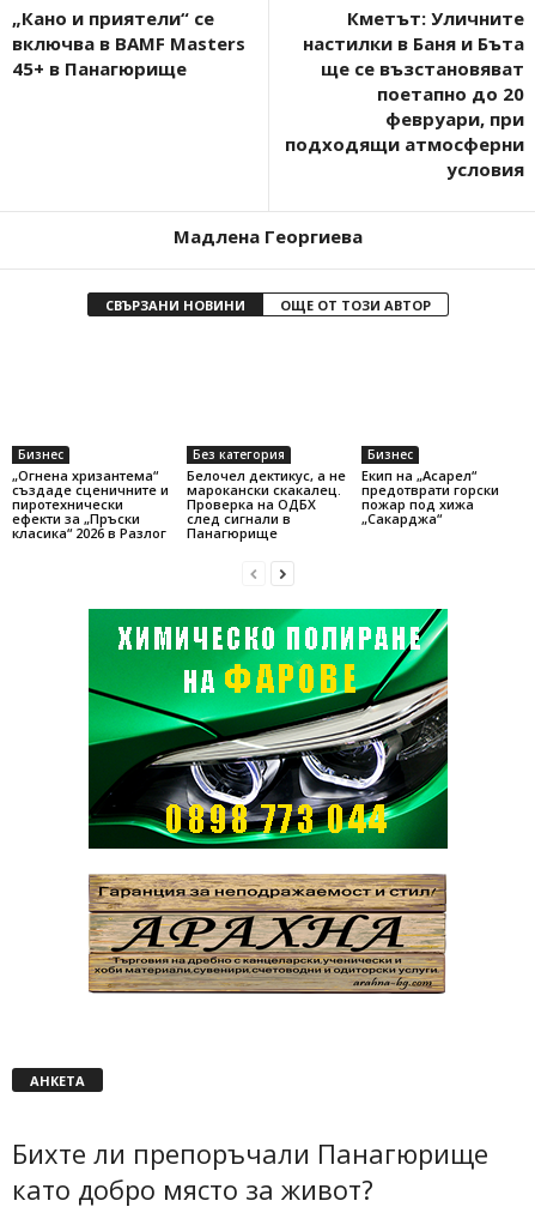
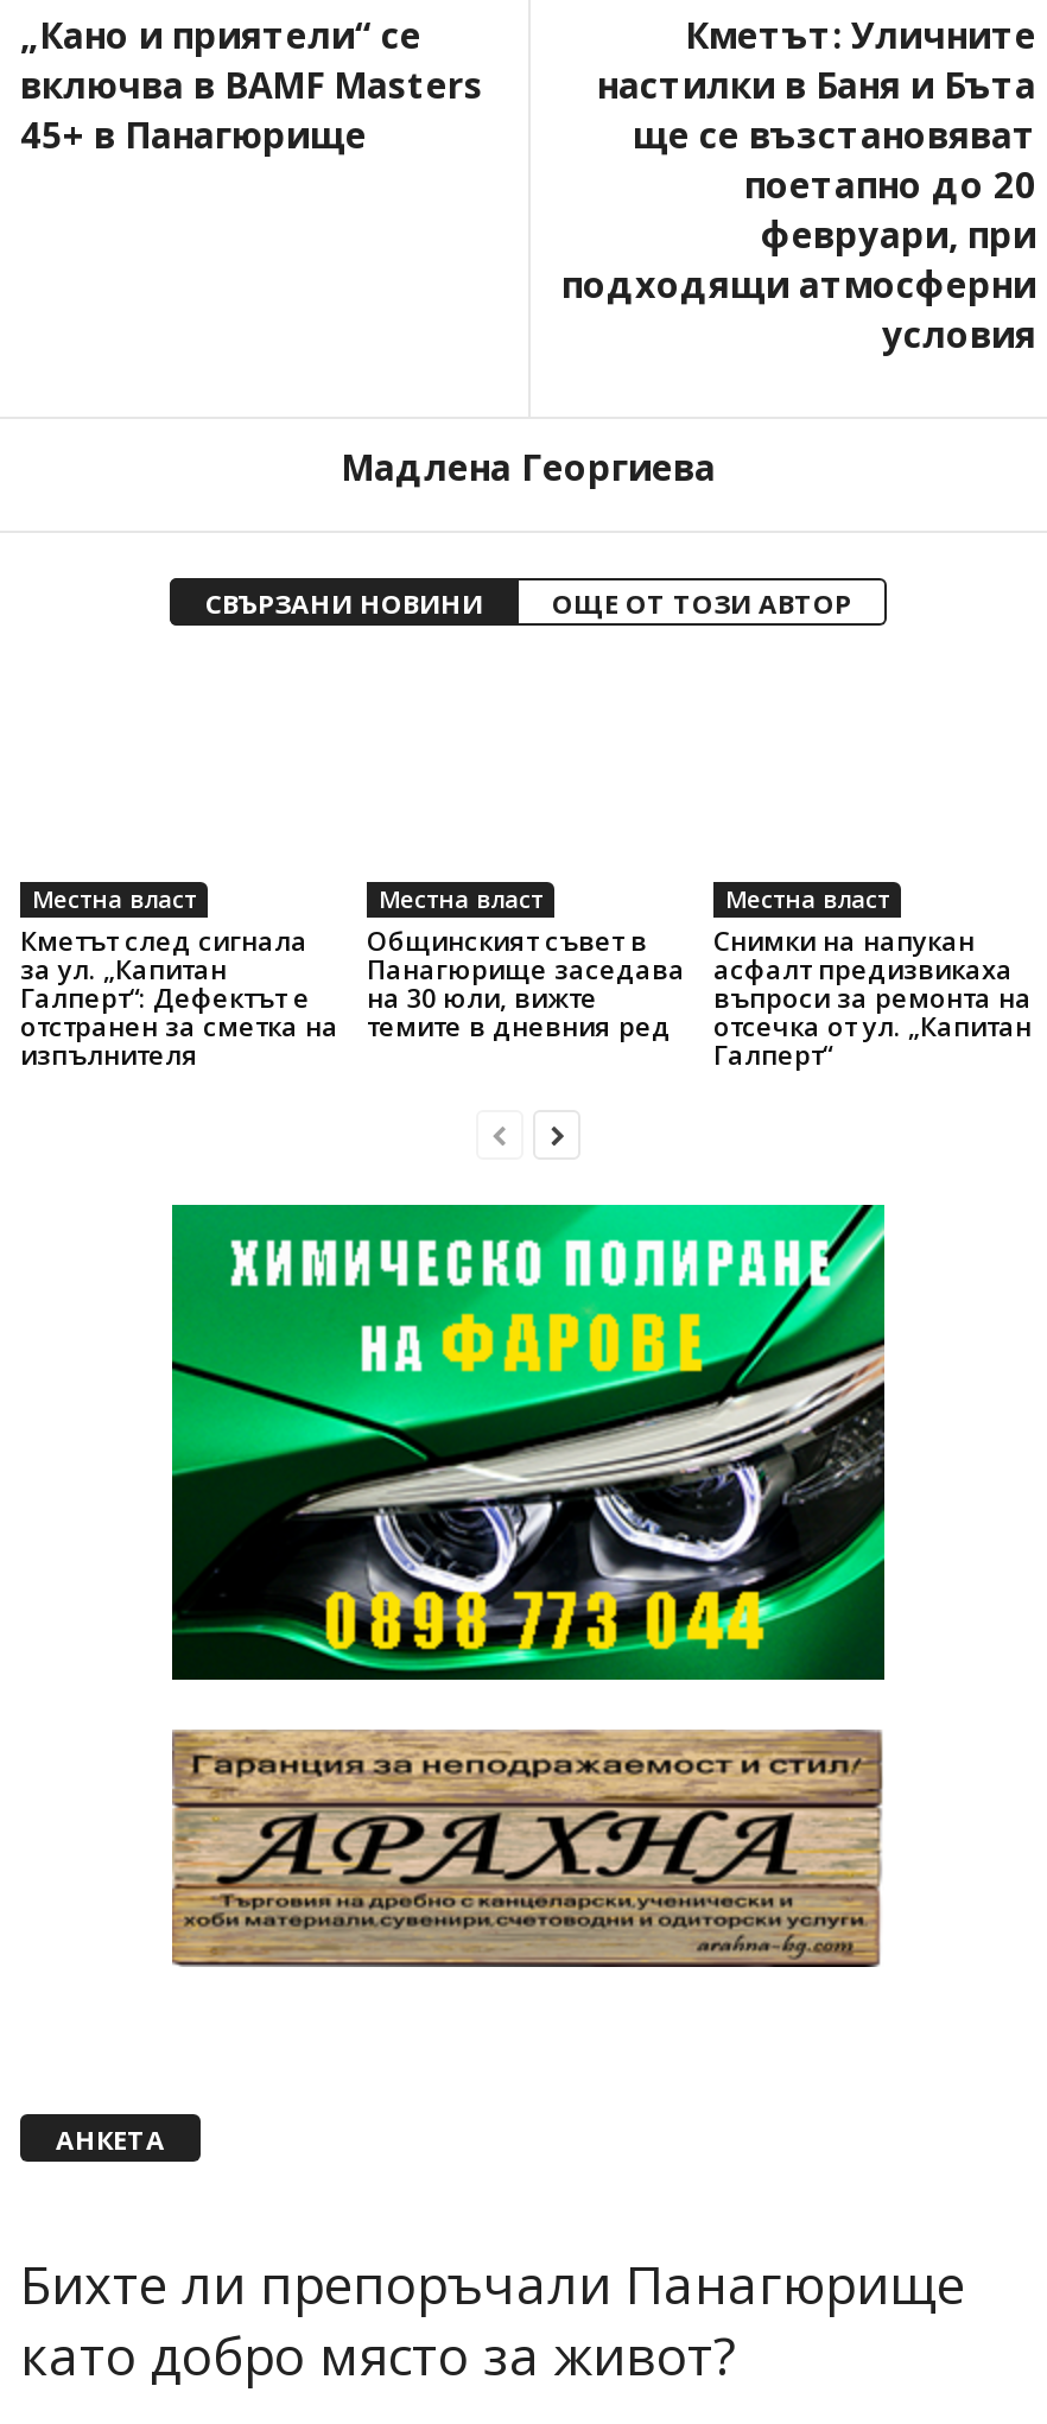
[12,446,169,542] Бизнес | „Огнена хризантема“ | създаде сценичните и | пиротехнически | ефекти за „Пръски | класика“ 2026 в Разлог -> [20,883,338,1073] Местна власт | Кметът след сигнала | за ул. „Капитан | Галперт“: Дефектът е | отстранен за сметка на | изпълнителя
[187,446,346,542] Без категория | Белочел дектикус, а не | марокански скакалец. | Проверка на ОДБХ | след сигнали в | Панагюрище -> [367,882,685,1043] Местна власт | Общинският съвет в | Панагюрище заседава | на 30 юли, вижте | темите в дневния ред
[361,446,499,527] Бизнес | Eкип на „Асарел“ | предотврати горски | пожар под хижа | „Сакарджа“ -> [713,883,1032,1073] Местна власт | Снимки на напукан | асфалт предизвикаха | въпроси за ремонта на | отсечка от ул. „Капитан | Галперт“

